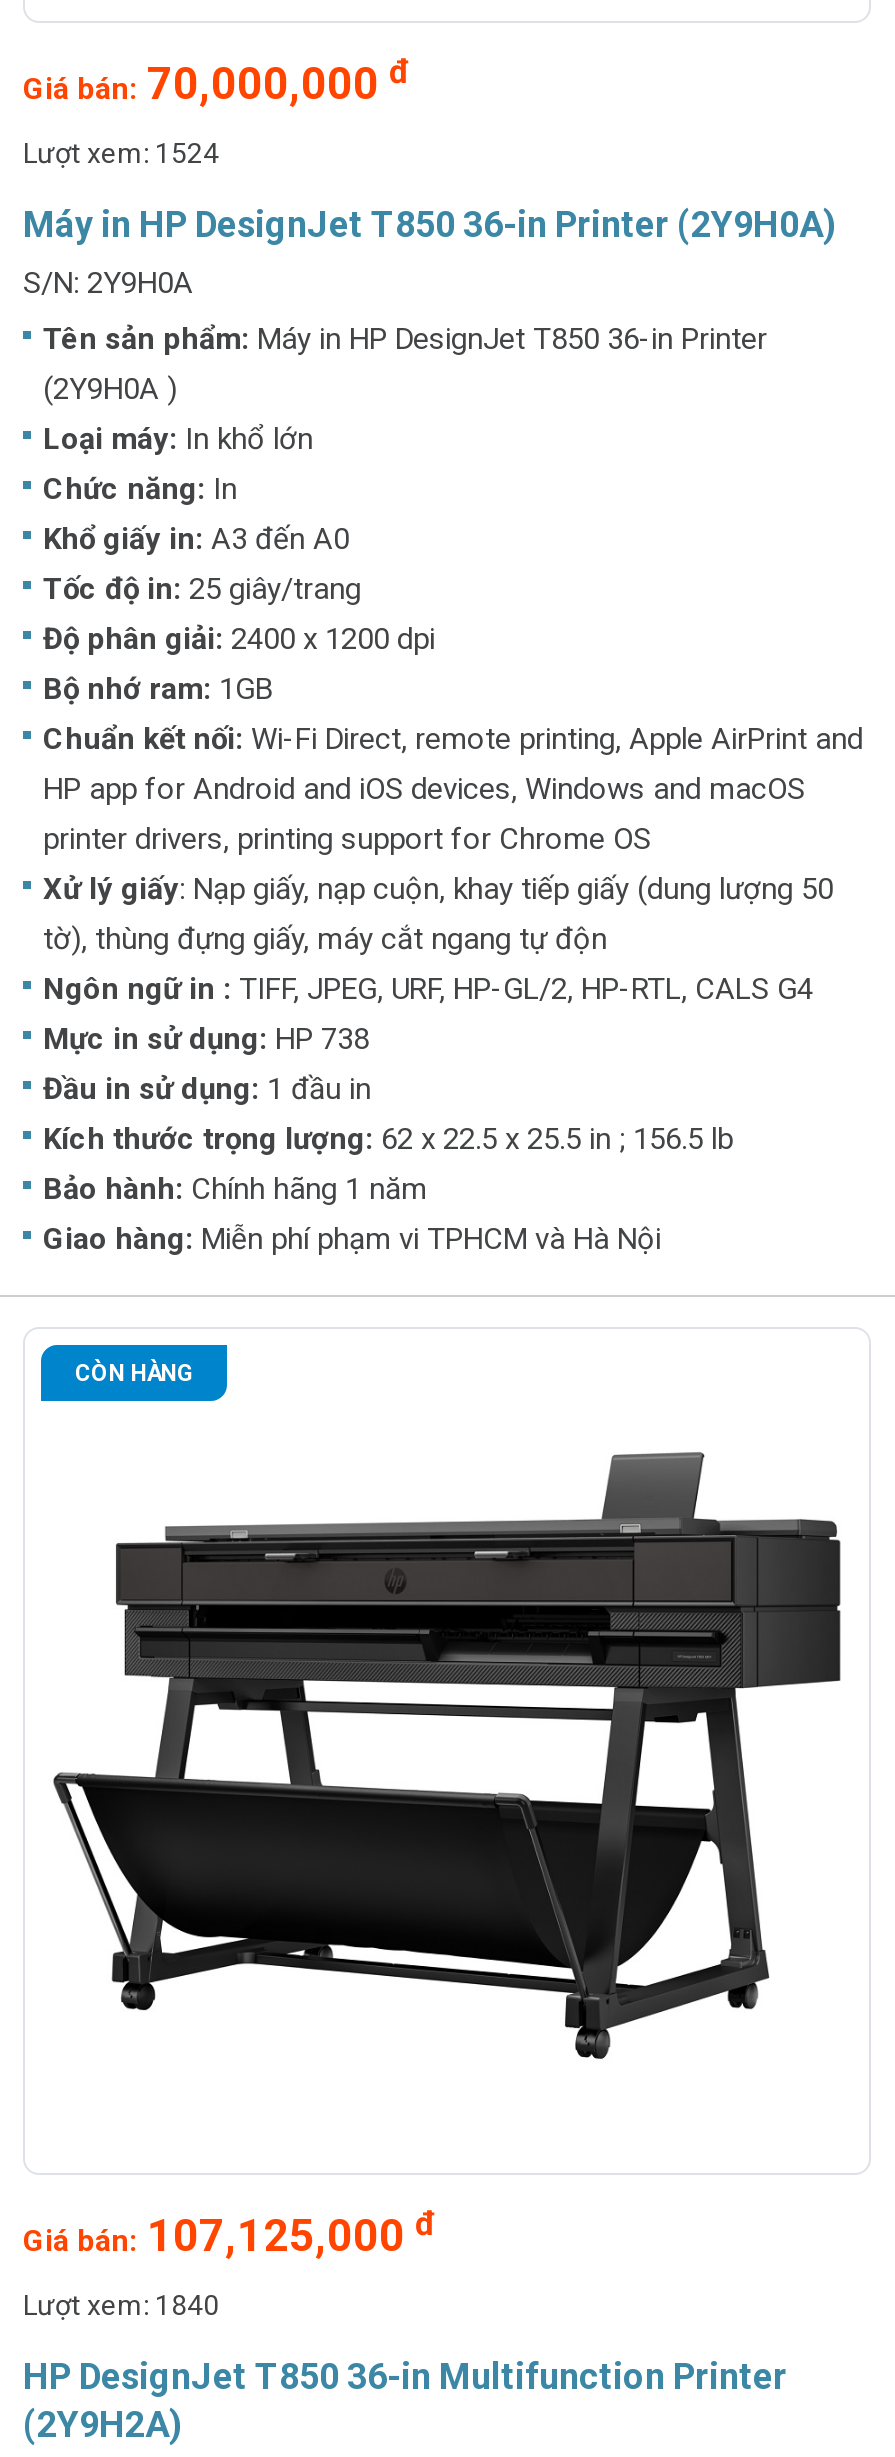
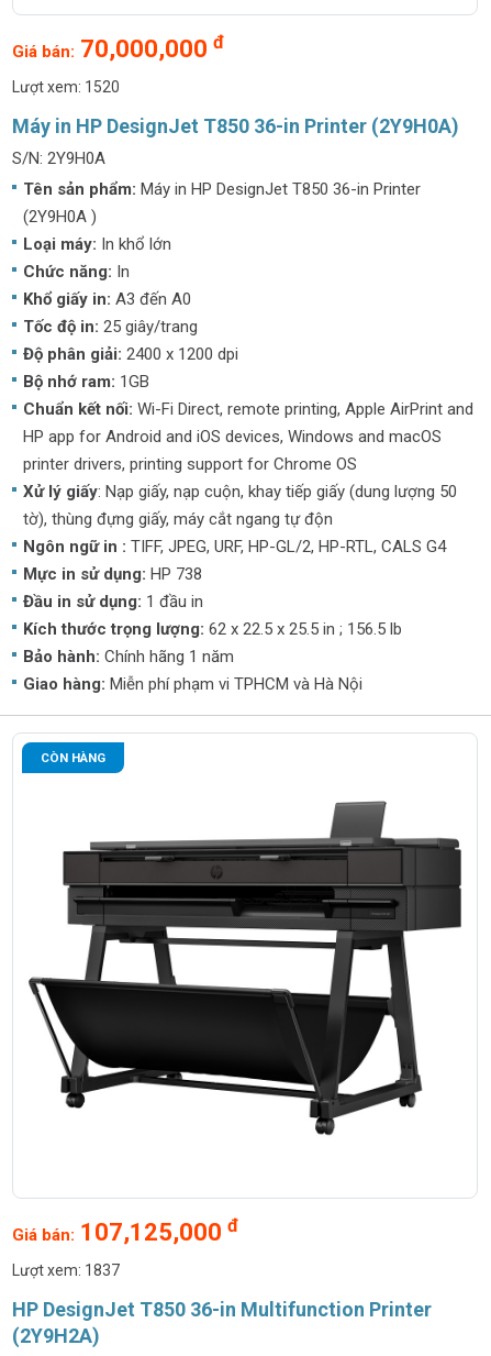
[23,137,219,169] Lượt xem: 1524 -> [12,78,120,96] Lượt xem: 1520
[23,2289,219,2321] Lượt xem: 1840 -> [12,1261,120,1279] Lượt xem: 1837

